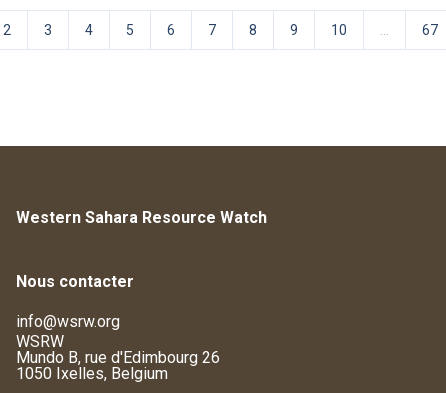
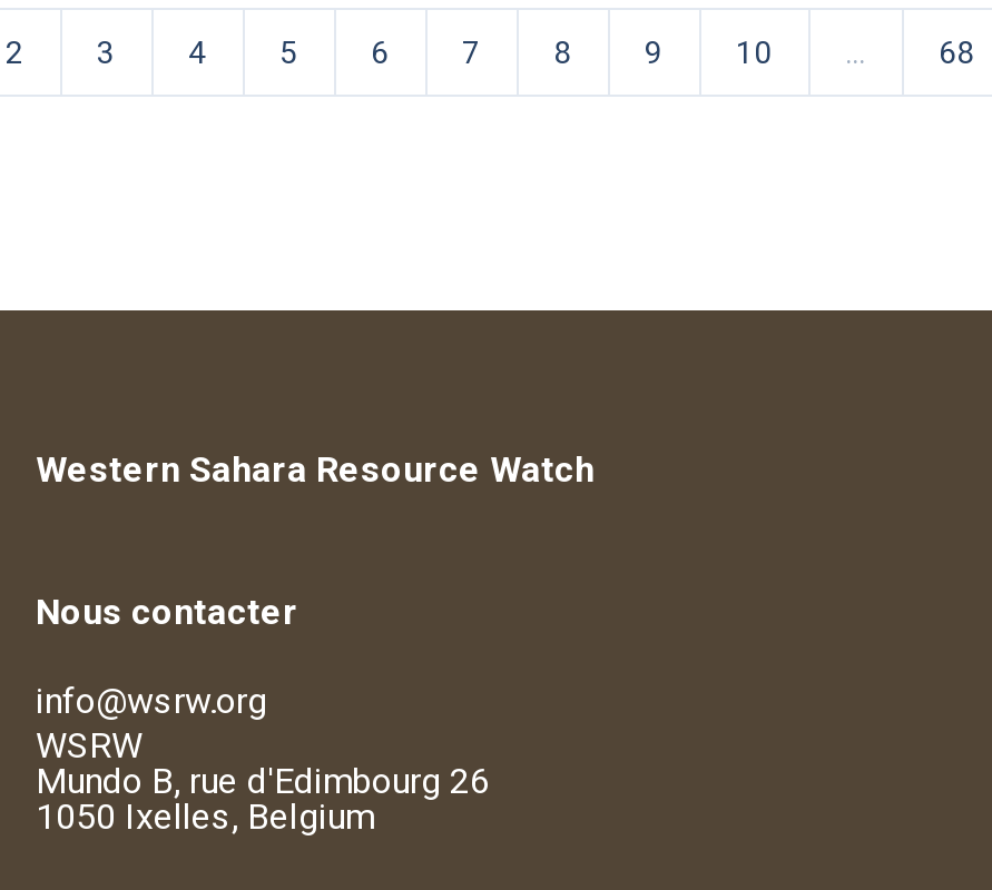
[421,22,437,38] 67 -> [939,34,974,70] 68

